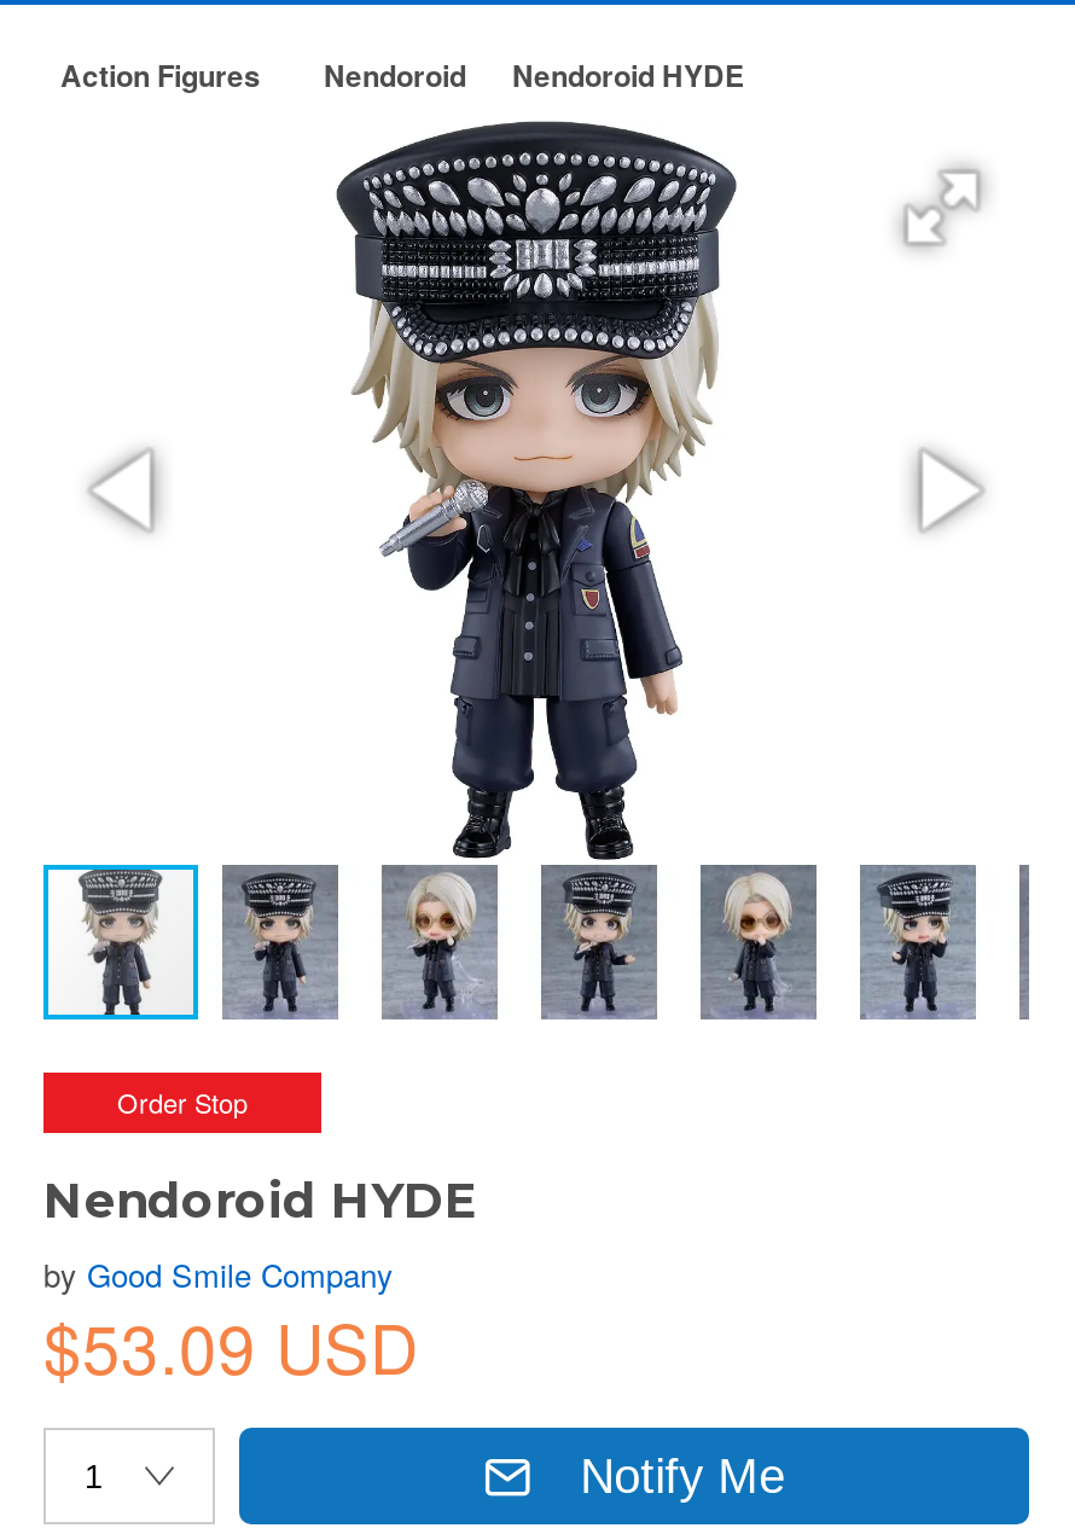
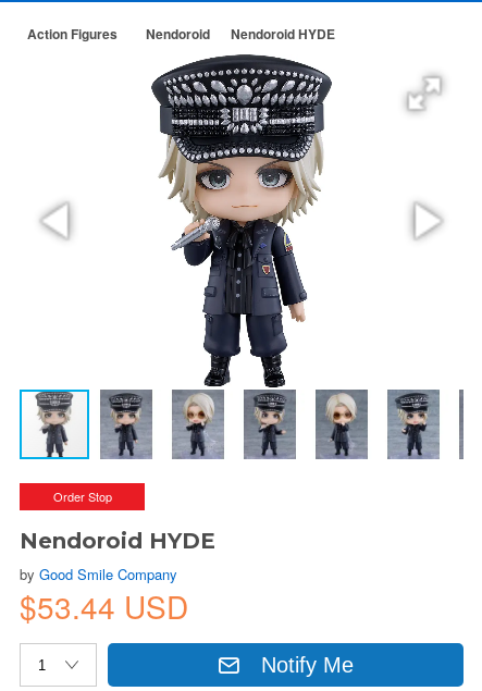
[43,1297,418,1394] $53.09 USD -> [20,584,188,628] $53.44 USD

